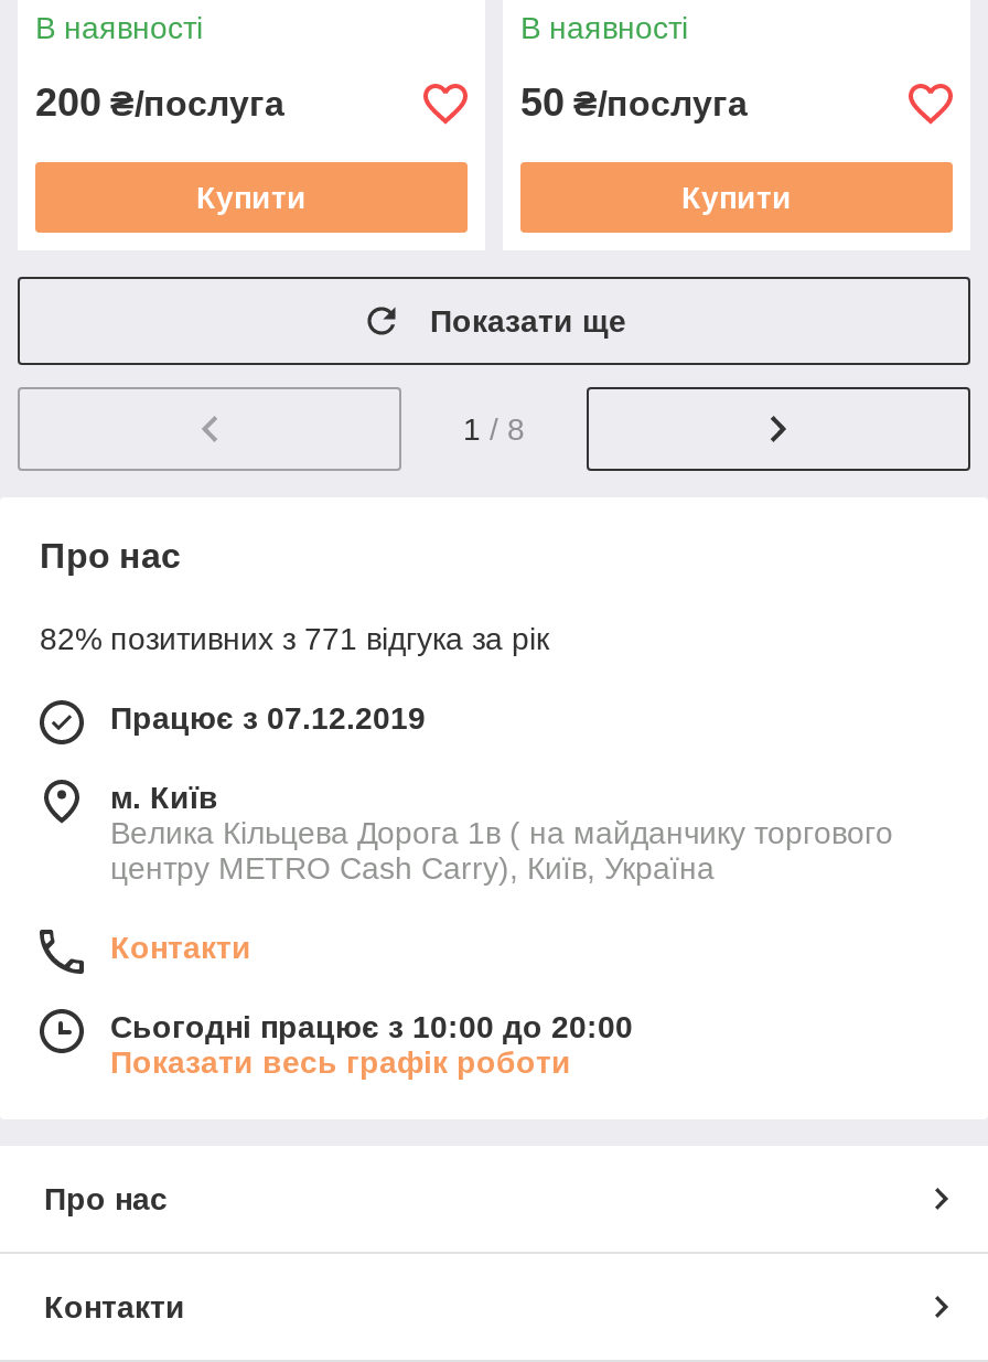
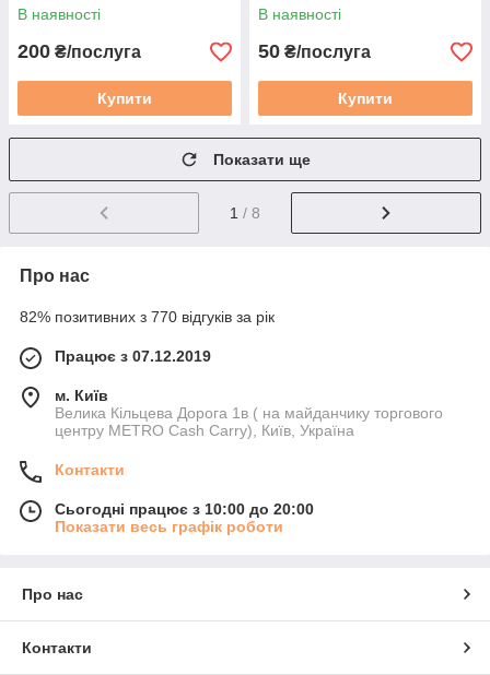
[40,621,549,656] 82% позитивних з 771 відгука за рік -> [20,308,275,326] 82% позитивних з 770 відгуків за рік

